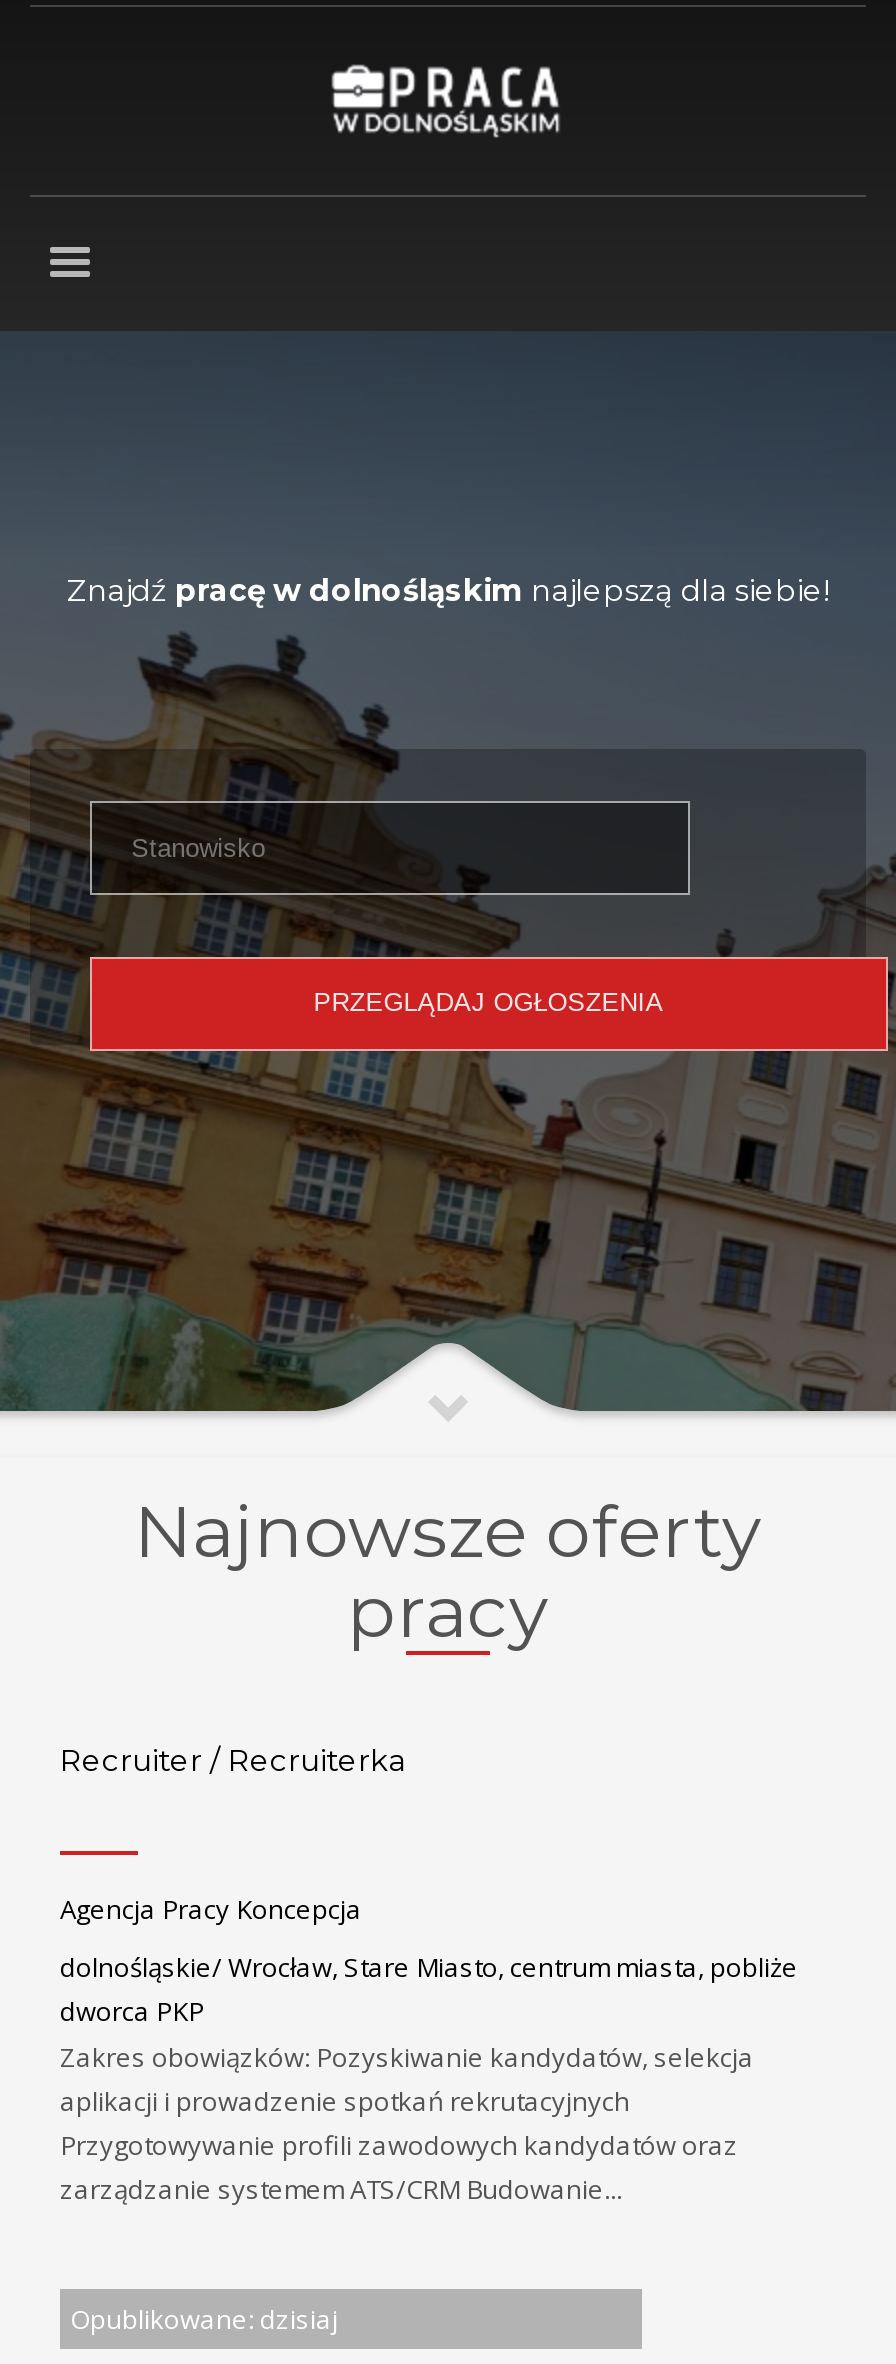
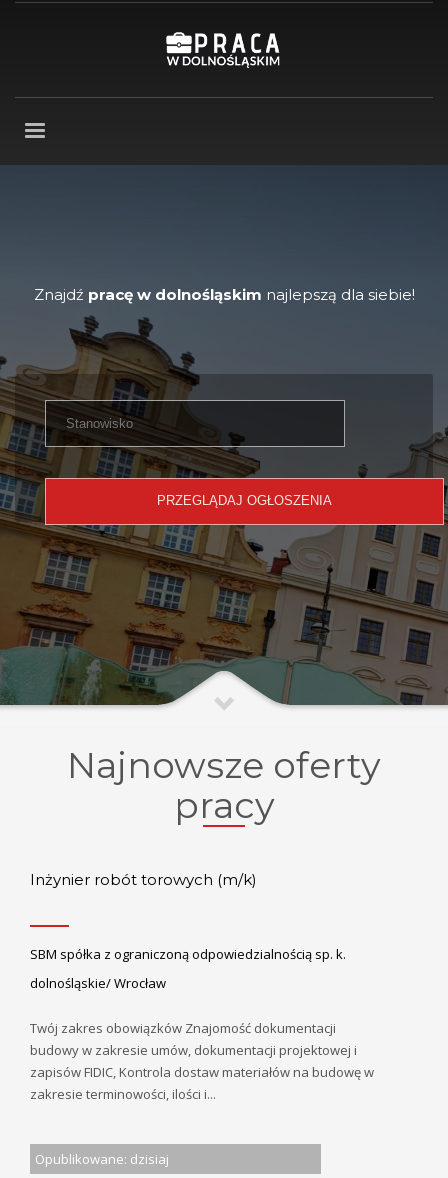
[60,1740,406,1778] Recruiter / Recruiterka -> [30,870,257,889] Inżynier robót torowych (m/k)
[60,1891,798,2206] Agencja Pracy Koncepcja | dolnośląskie/ Wrocław, Stare Miasto, centrum miasta, pobliże | dworca PKP | Zakres obowiązków: Pozyskiwanie kandydatów, selekcja | aplikacji i prowadzenie spotkań rekrutacyjnych | Przygotowywanie profili zawodowych kandydatów oraz | zarządzanie systemem ATS/CRM Budowanie... -> [30,945,374,1103] SBM spółka z ograniczoną odpowiedzialnością sp. k. | dolnośląskie/ Wrocław | Twój zakres obowiązków Znajomość dokumentacji | budowy w zakresie umów, dokumentacji projektowej i | zapisów FIDIC, Kontrola dostaw materiałów na budowę w | zakresie terminowości, ilości i...

